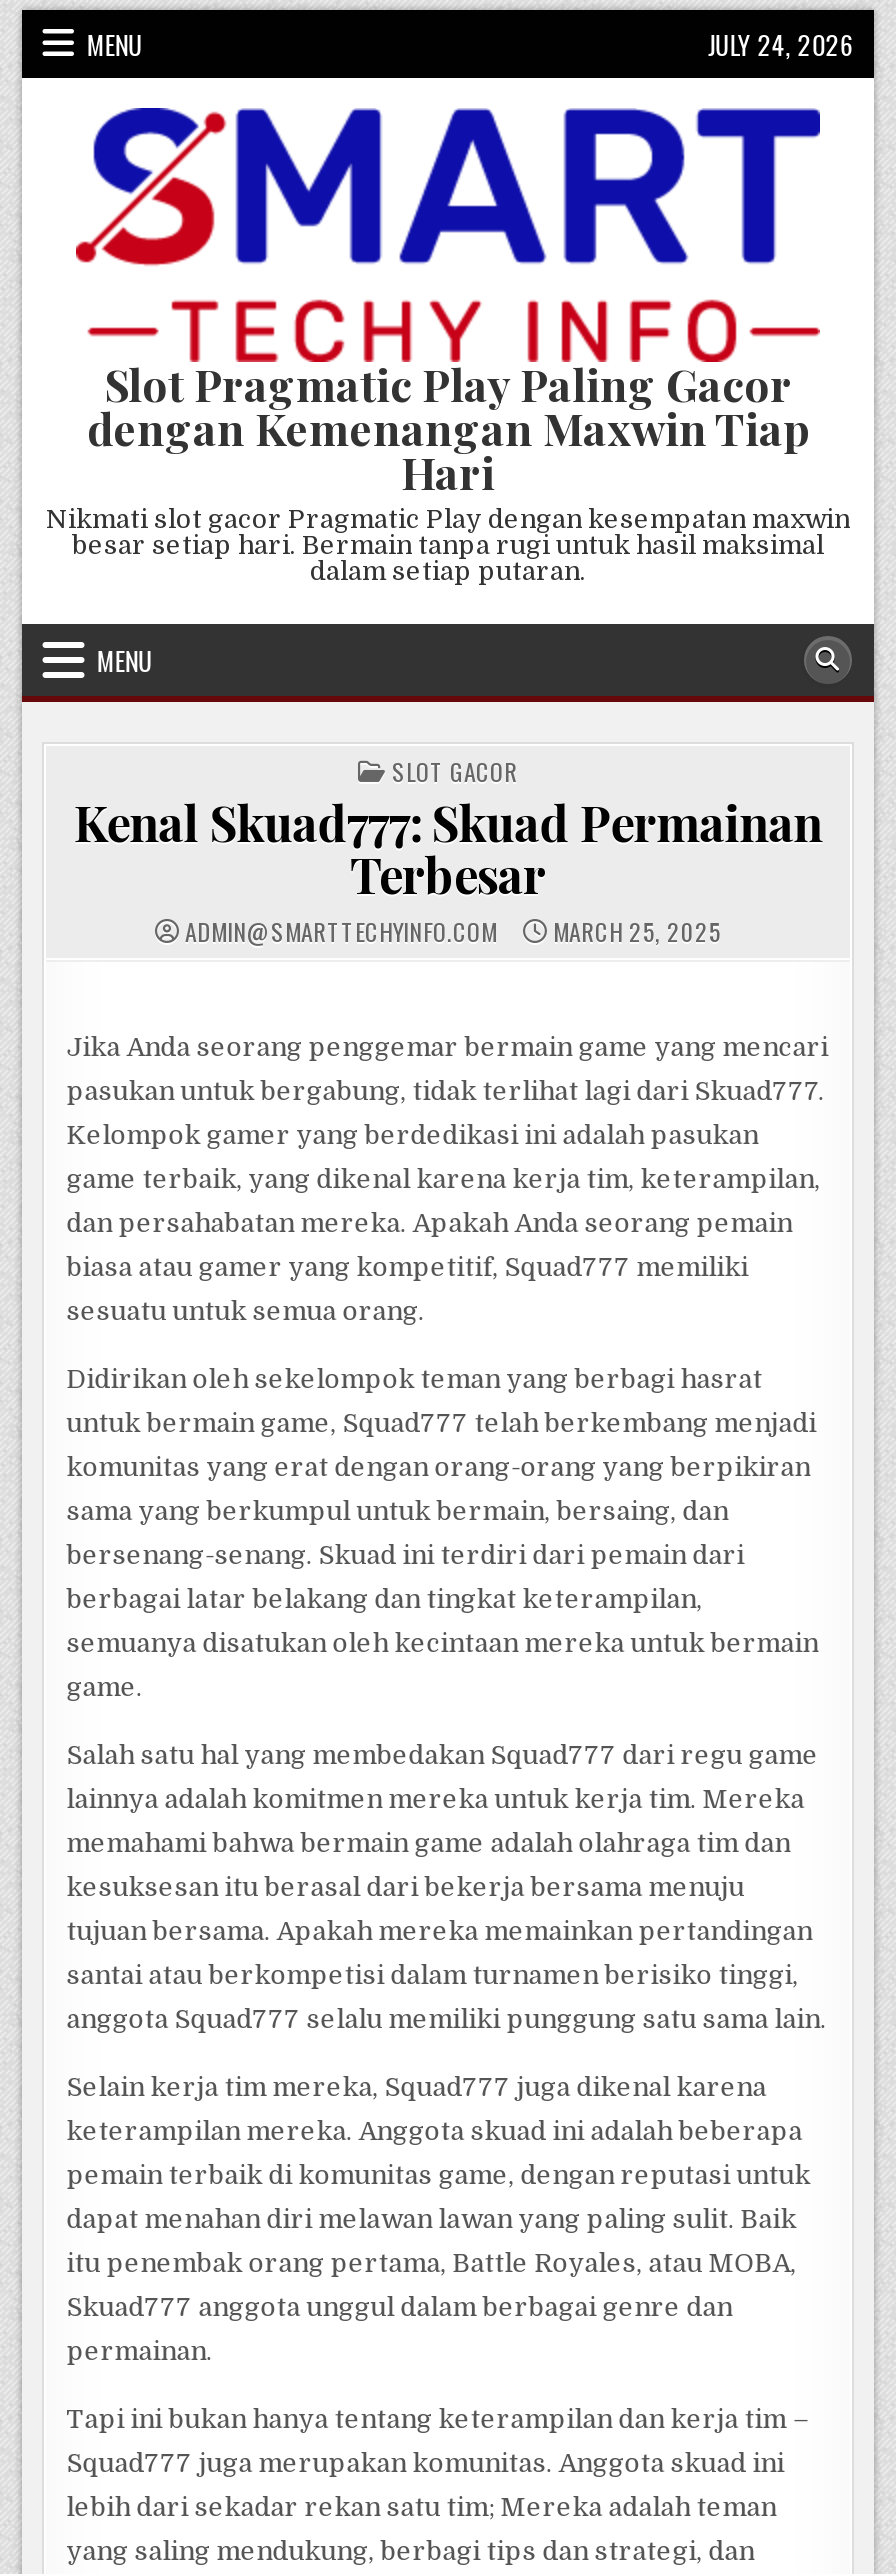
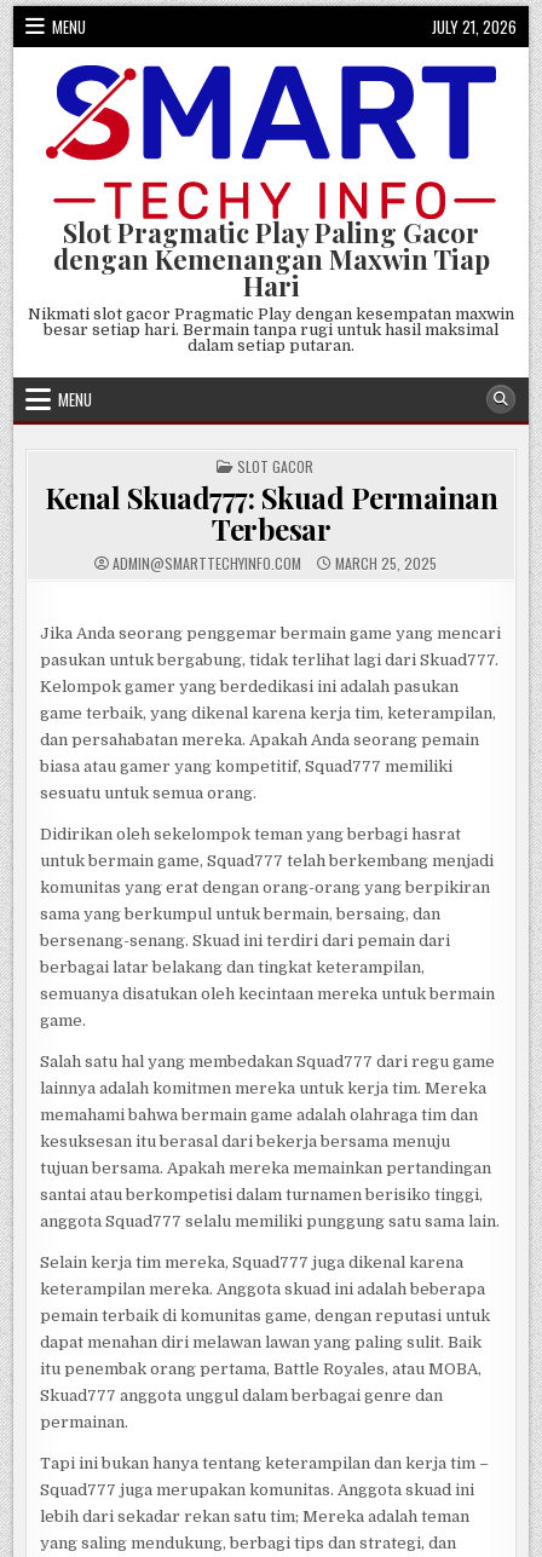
[708,24,854,64] JULY 24, 2026 -> [432,15,516,39] JULY 21, 2026

